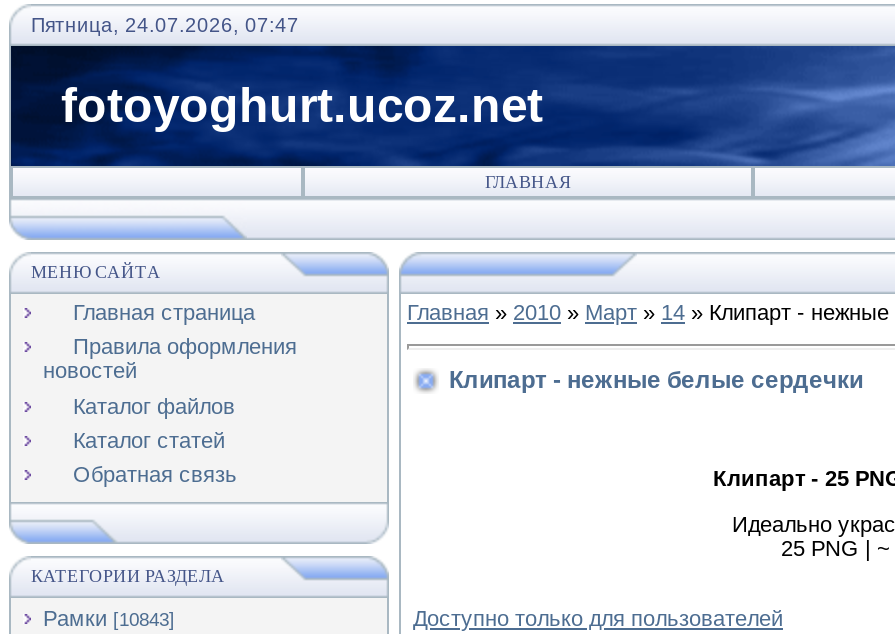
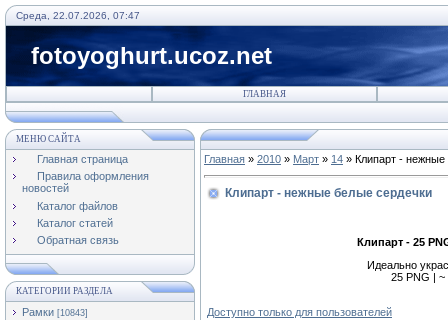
[31,14,299,36] Пятница, 24.07.2026, 07:47 -> [16,10,140,21] Среда, 22.07.2026, 07:47

